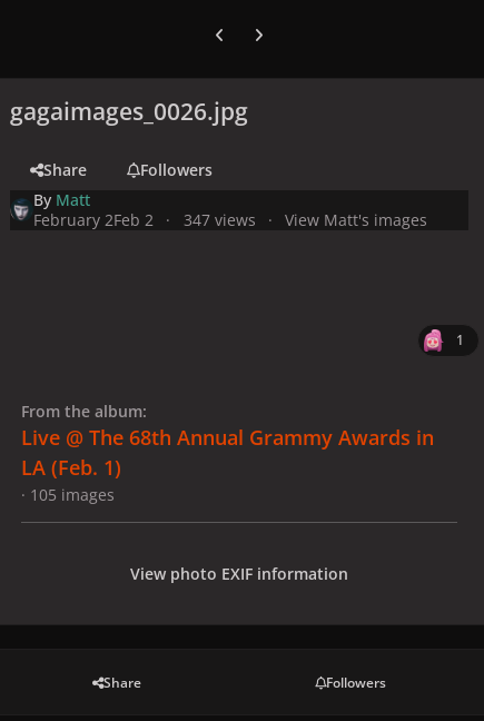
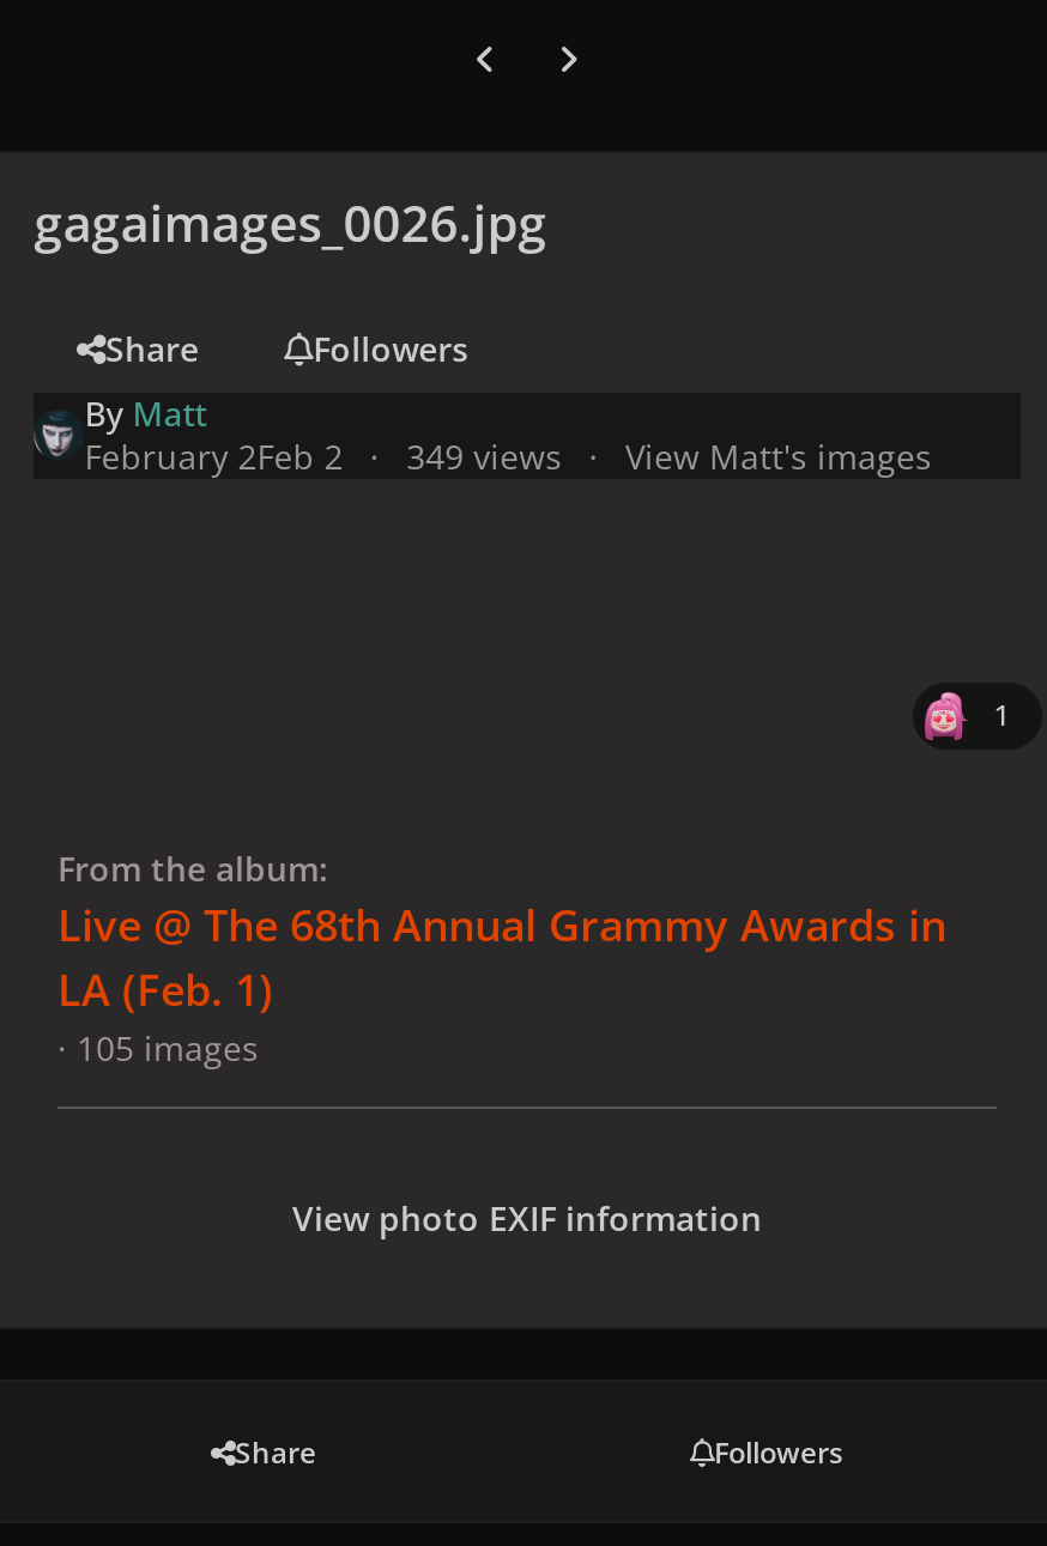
[34,209,427,230] February 2Feb 2 347 views View Matt's images -> [84,432,932,478] February 2Feb 2 349 views View Matt's images

